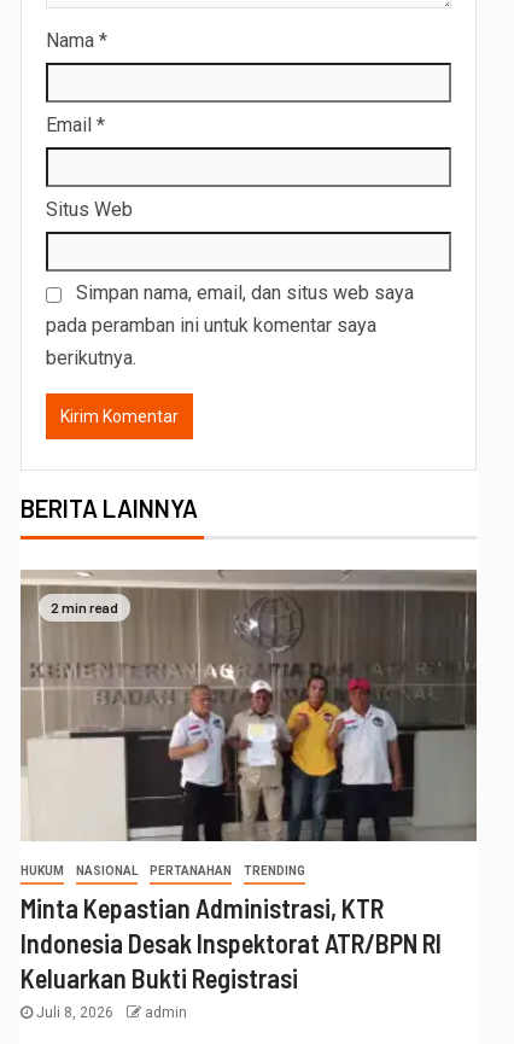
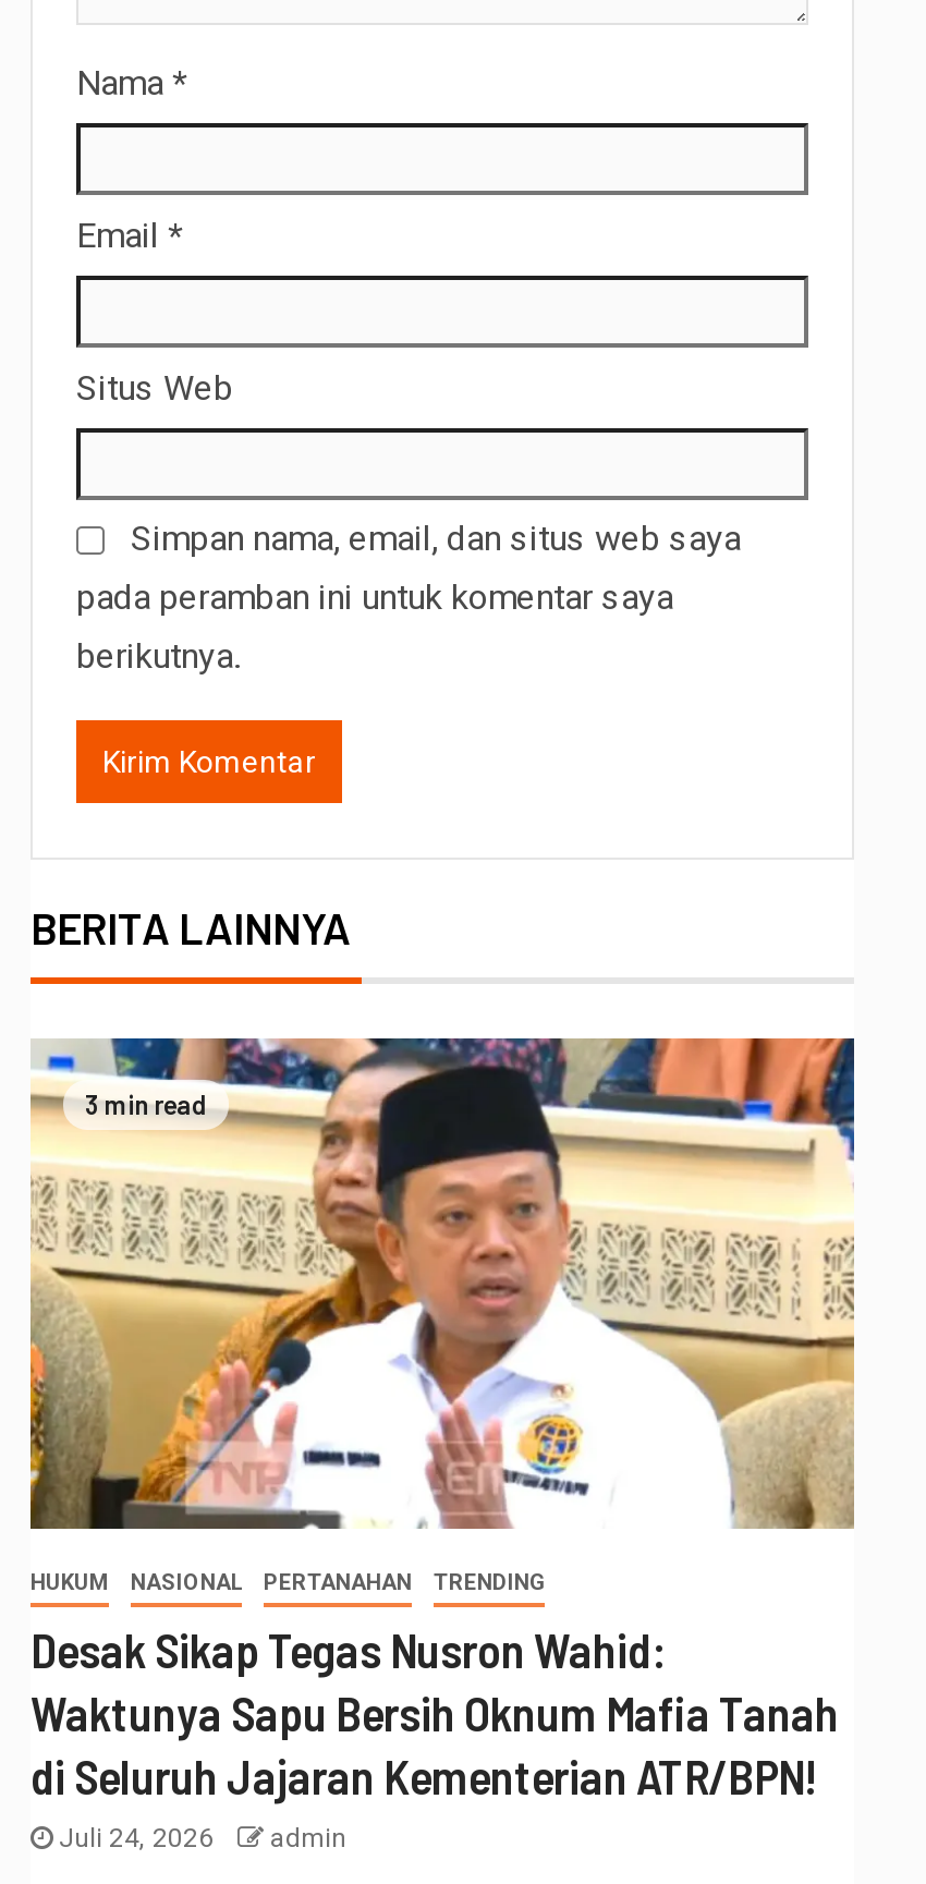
[19,568,478,842] [image] | 2 min read -> [28,1036,856,1531] [image] | 3 min read
[21,892,442,1021] Minta Kepastian Administrasi, KTR | Indonesia Desak Inspektorat ATR/BPN RI | Keluarkan Bukti Registrasi | Juli 8, 2026 -> [31,1621,839,1854] Desak Sikap Tegas Nusron Wahid: | Waktunya Sapu Bersih Oknum Mafia Tanah | di Seluruh Jajaran Kementerian ATR/BPN! | Juli 24, 2026

